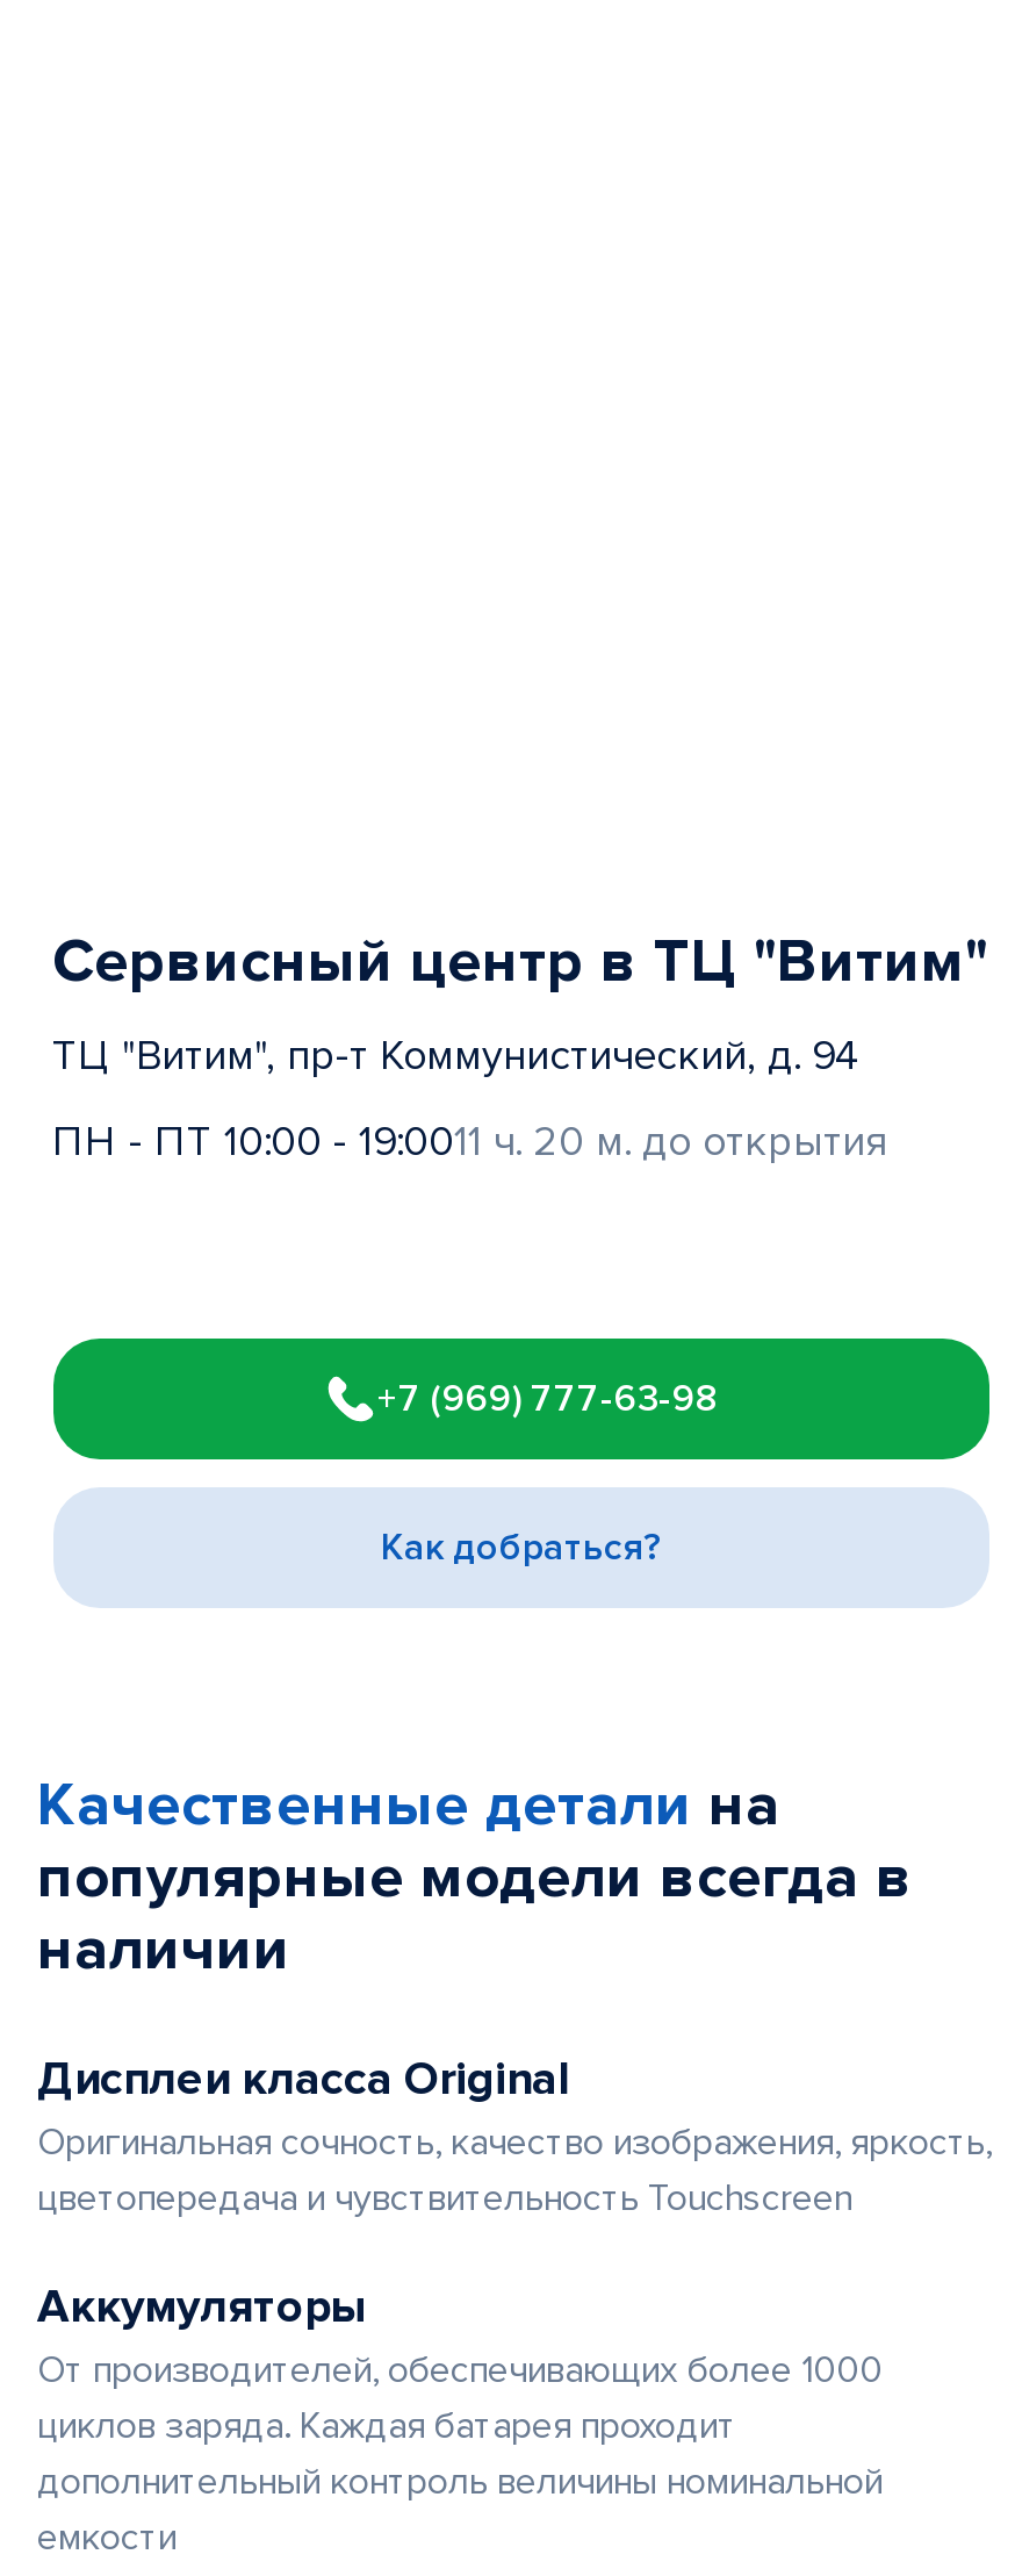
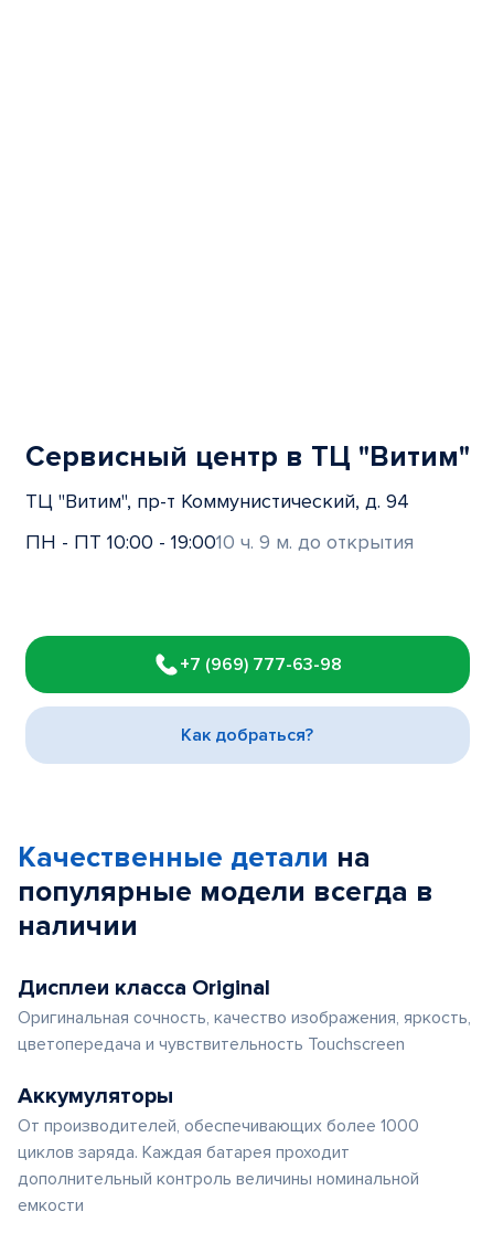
[52,1115,886,1167] ПН - ПТ 10:00 - 19:0011 ч. 20 м. до открытия -> [25,530,413,554] ПН - ПТ 10:00 - 19:0010 ч. 9 м. до открытия

